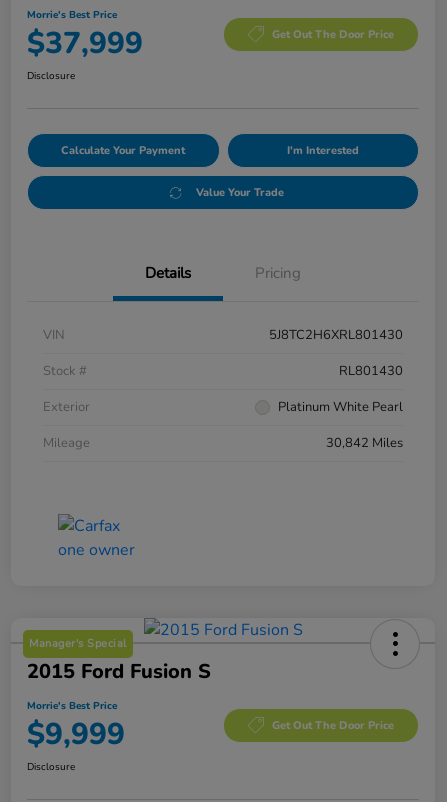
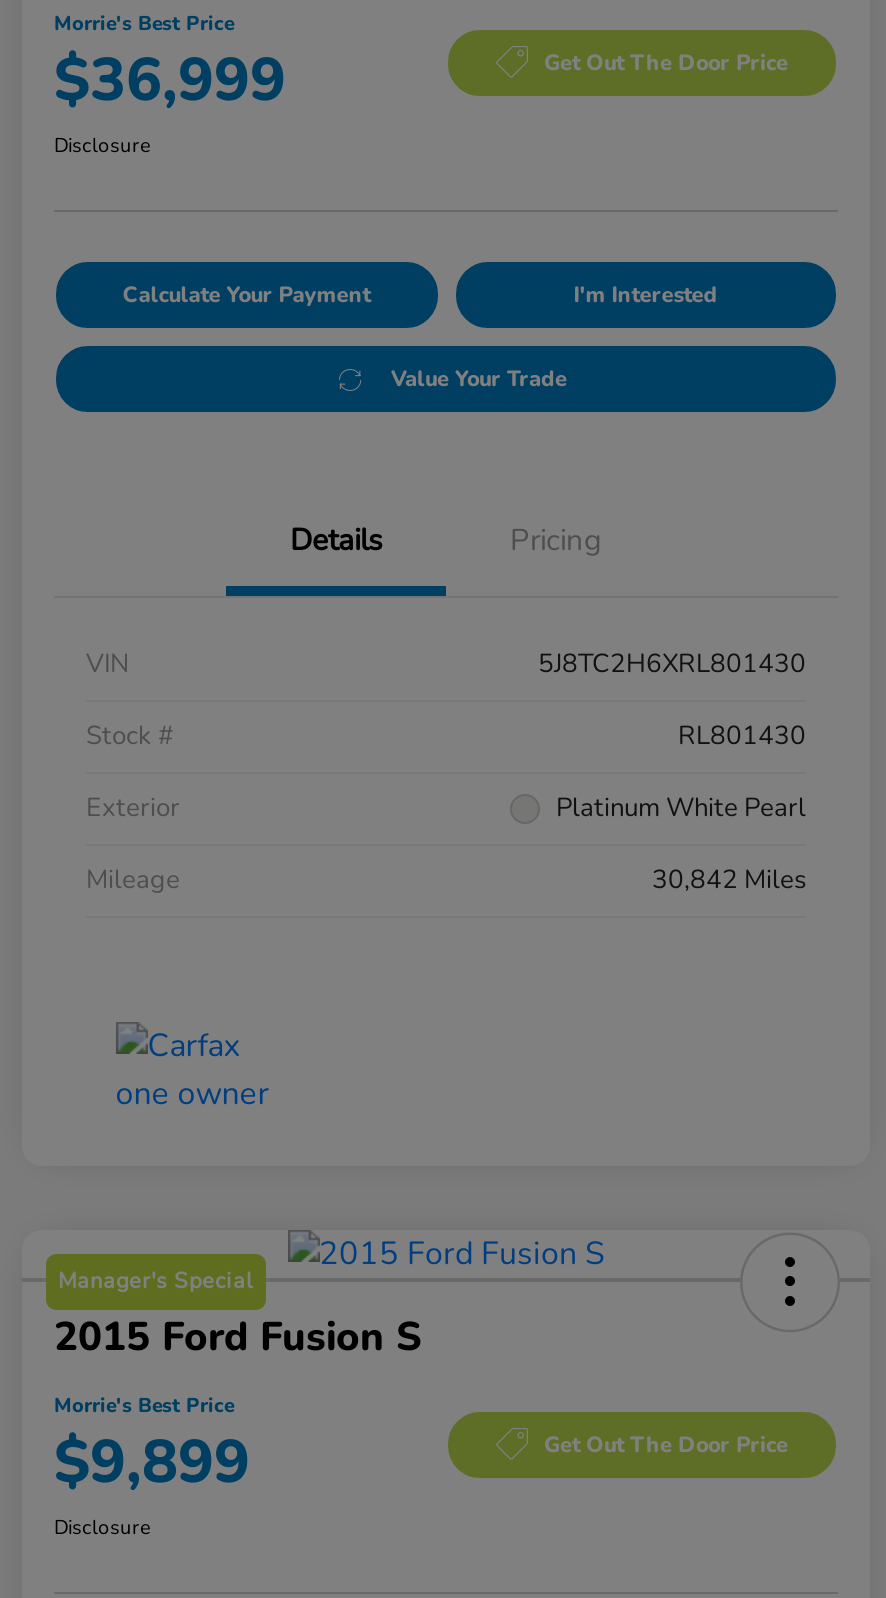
[27,23,143,64] $37,999 -> [54,40,286,122] $36,999
[27,714,125,755] $9,999 -> [54,1422,250,1504] $9,899

